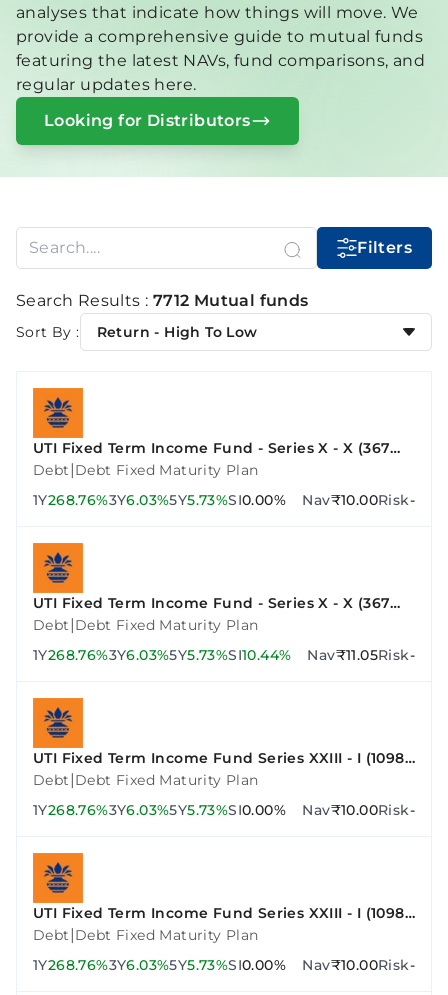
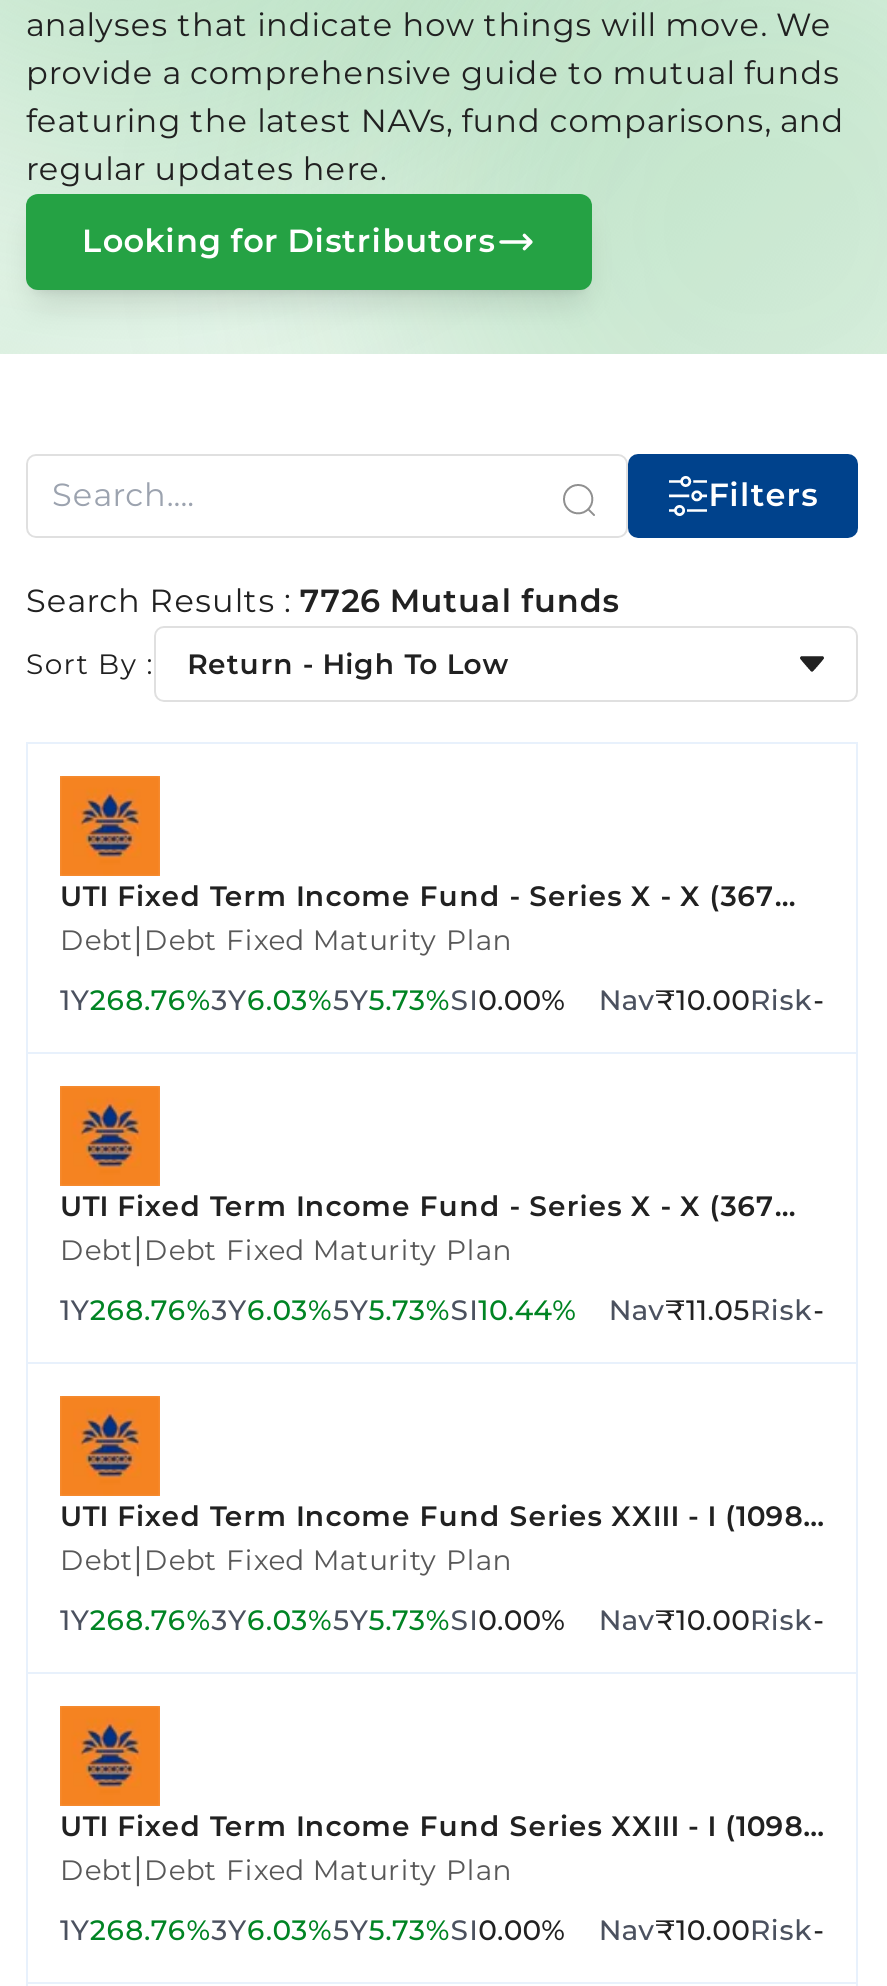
[16,291,309,310] Search Results : 7712 Mutual funds -> [26,582,619,620] Search Results : 7726 Mutual funds

